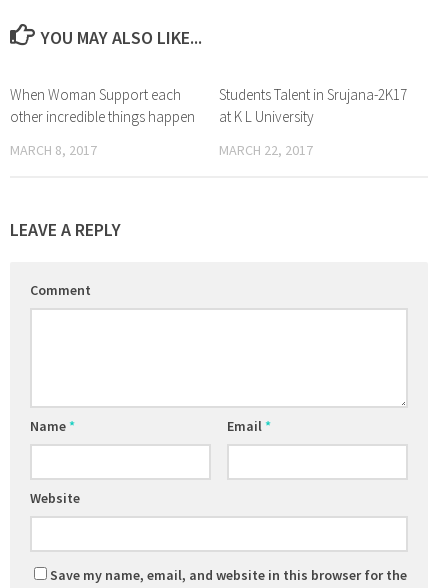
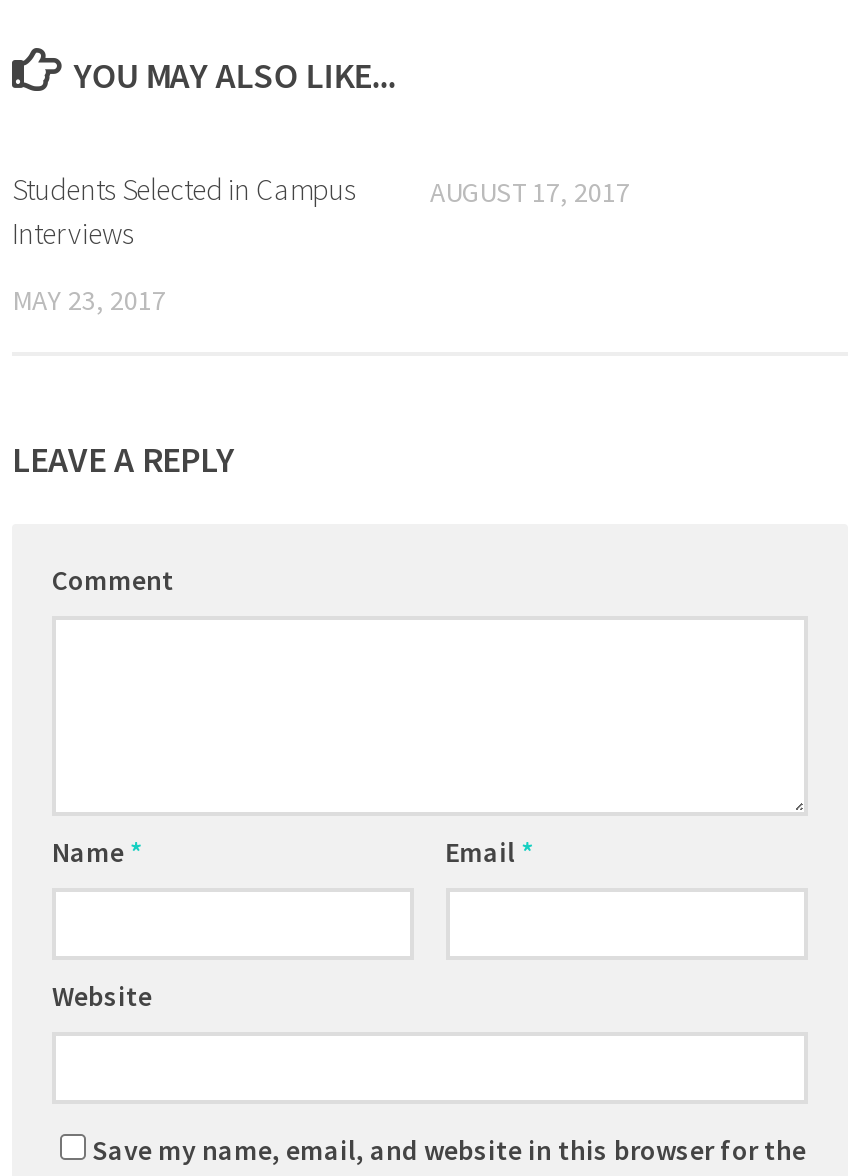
[10,85,195,126] When Woman Support each | other incredible things happen -> [12,170,356,252] Students Selected in Campus | Interviews
[219,85,407,159] Students Talent in Srujana-2K17 | at K L University | MARCH 22, 2017 -> [430,174,630,210] AUGUST 17, 2017
[10,141,97,159] MARCH 8, 2017 -> [12,282,166,318] MAY 23, 2017

